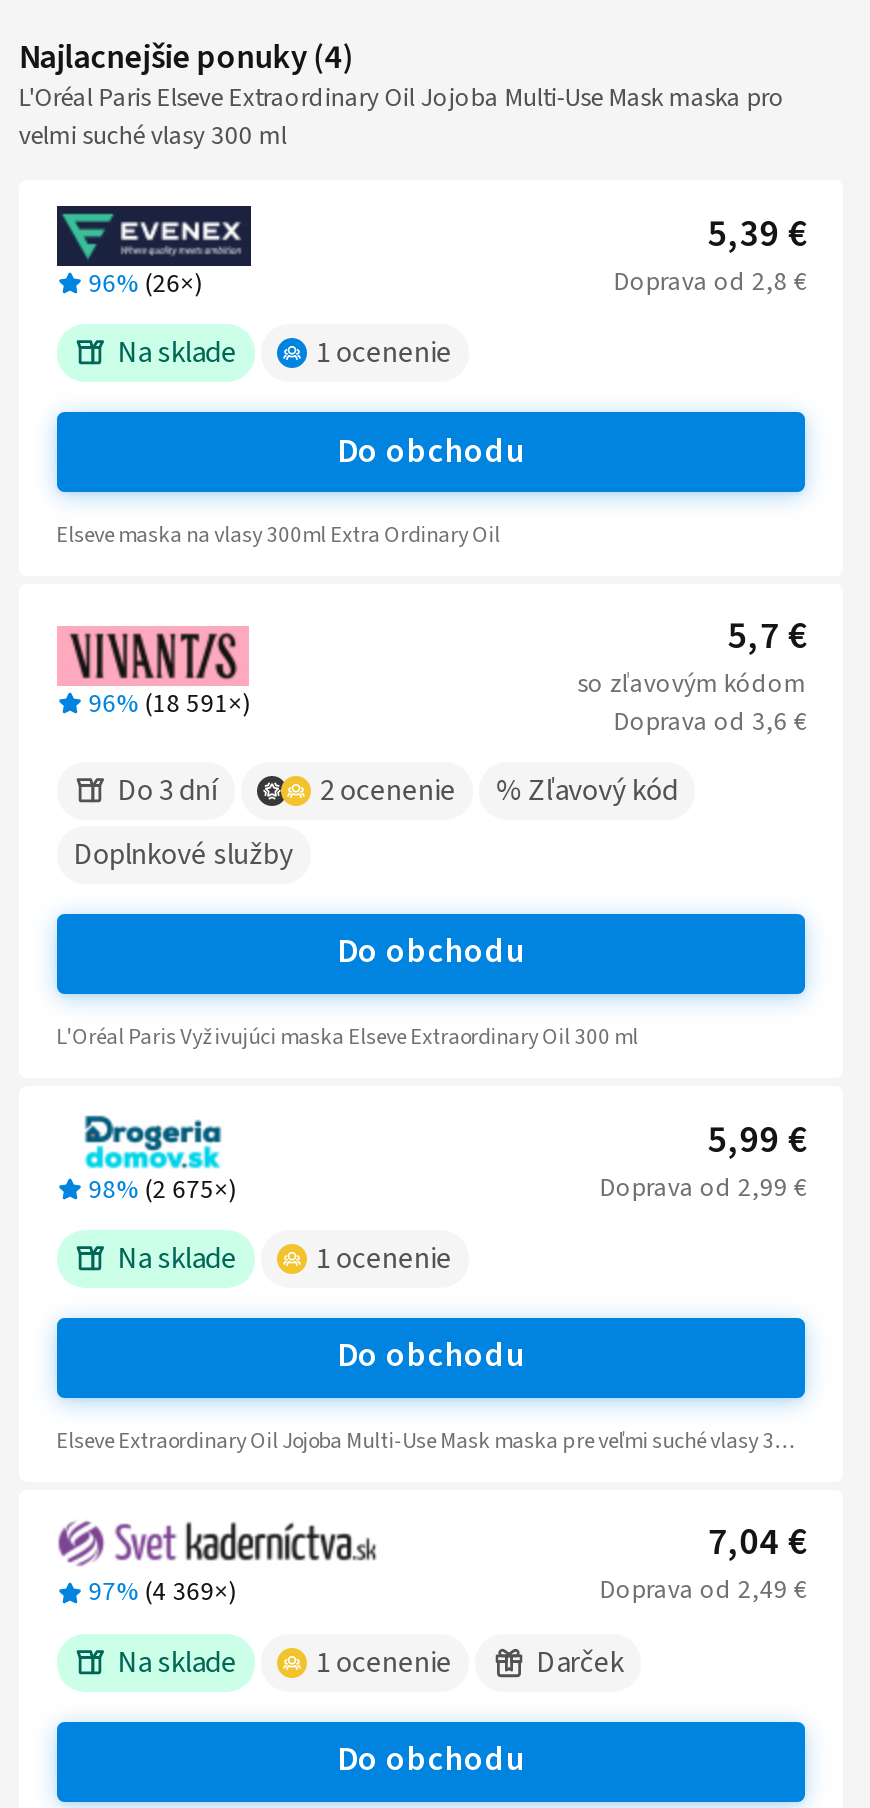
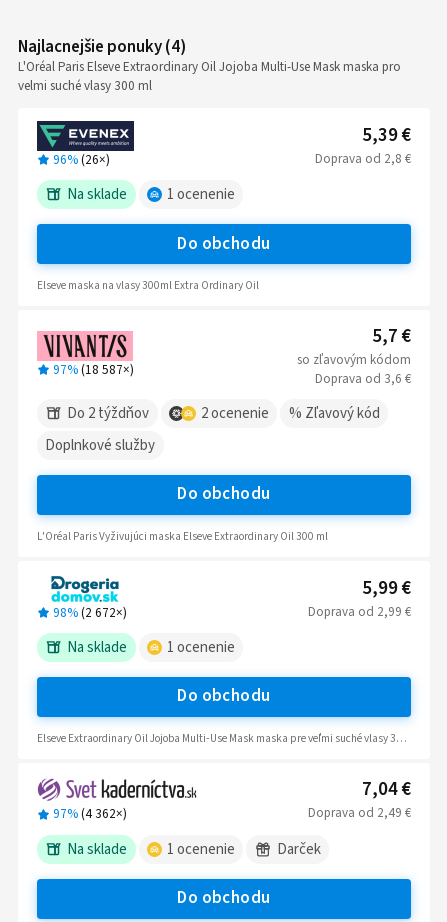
[89,686,251,722] 96% (18 591×) -> [53,361,134,379] 97% (18 587×)
[117,770,217,812] Do 3 dní -> [67,403,149,424] Do 2 týždňov
[89,1171,237,1207] 98% (2 675×) -> [53,603,127,621] 98% (2 672×)
[89,1575,237,1611] 97% (4 369×) -> [53,805,127,823] 97% (4 362×)

